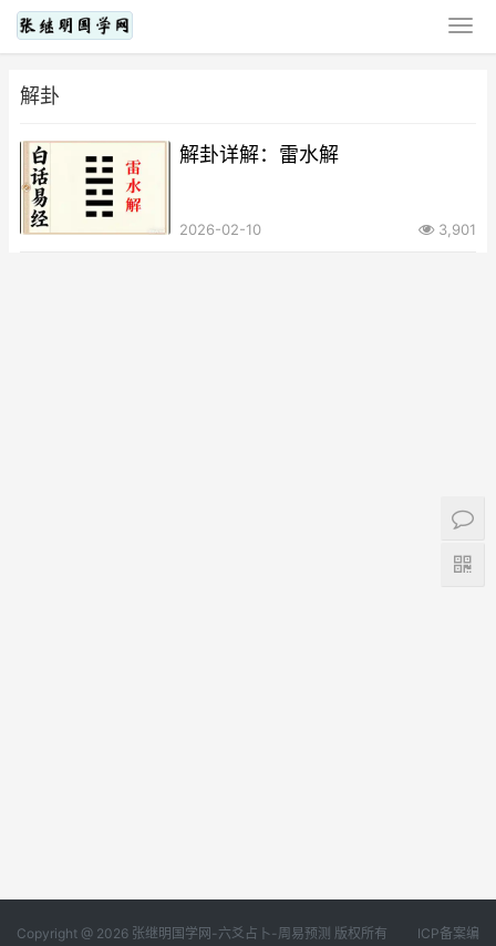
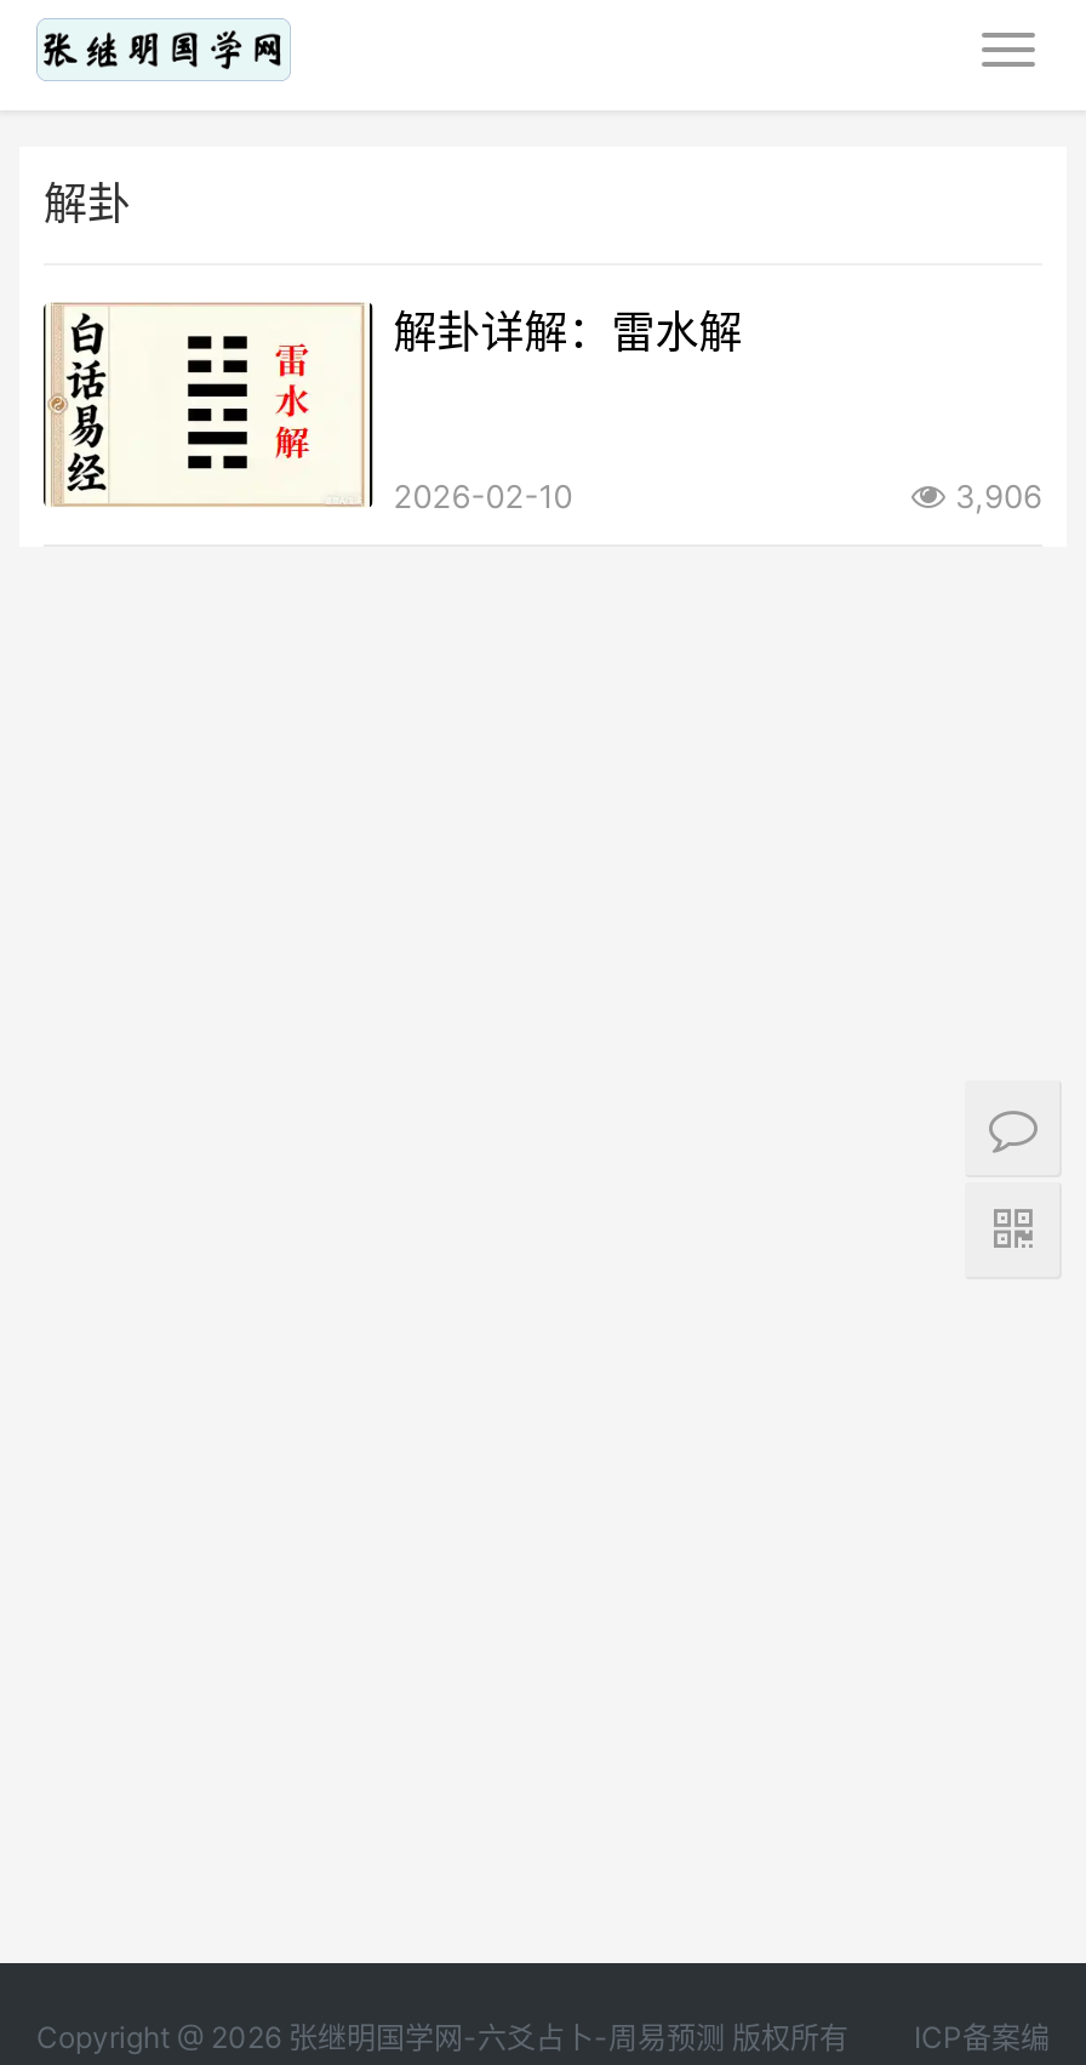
[434,220,476,238] 3,901 -> [945,477,1042,515] 3,906

